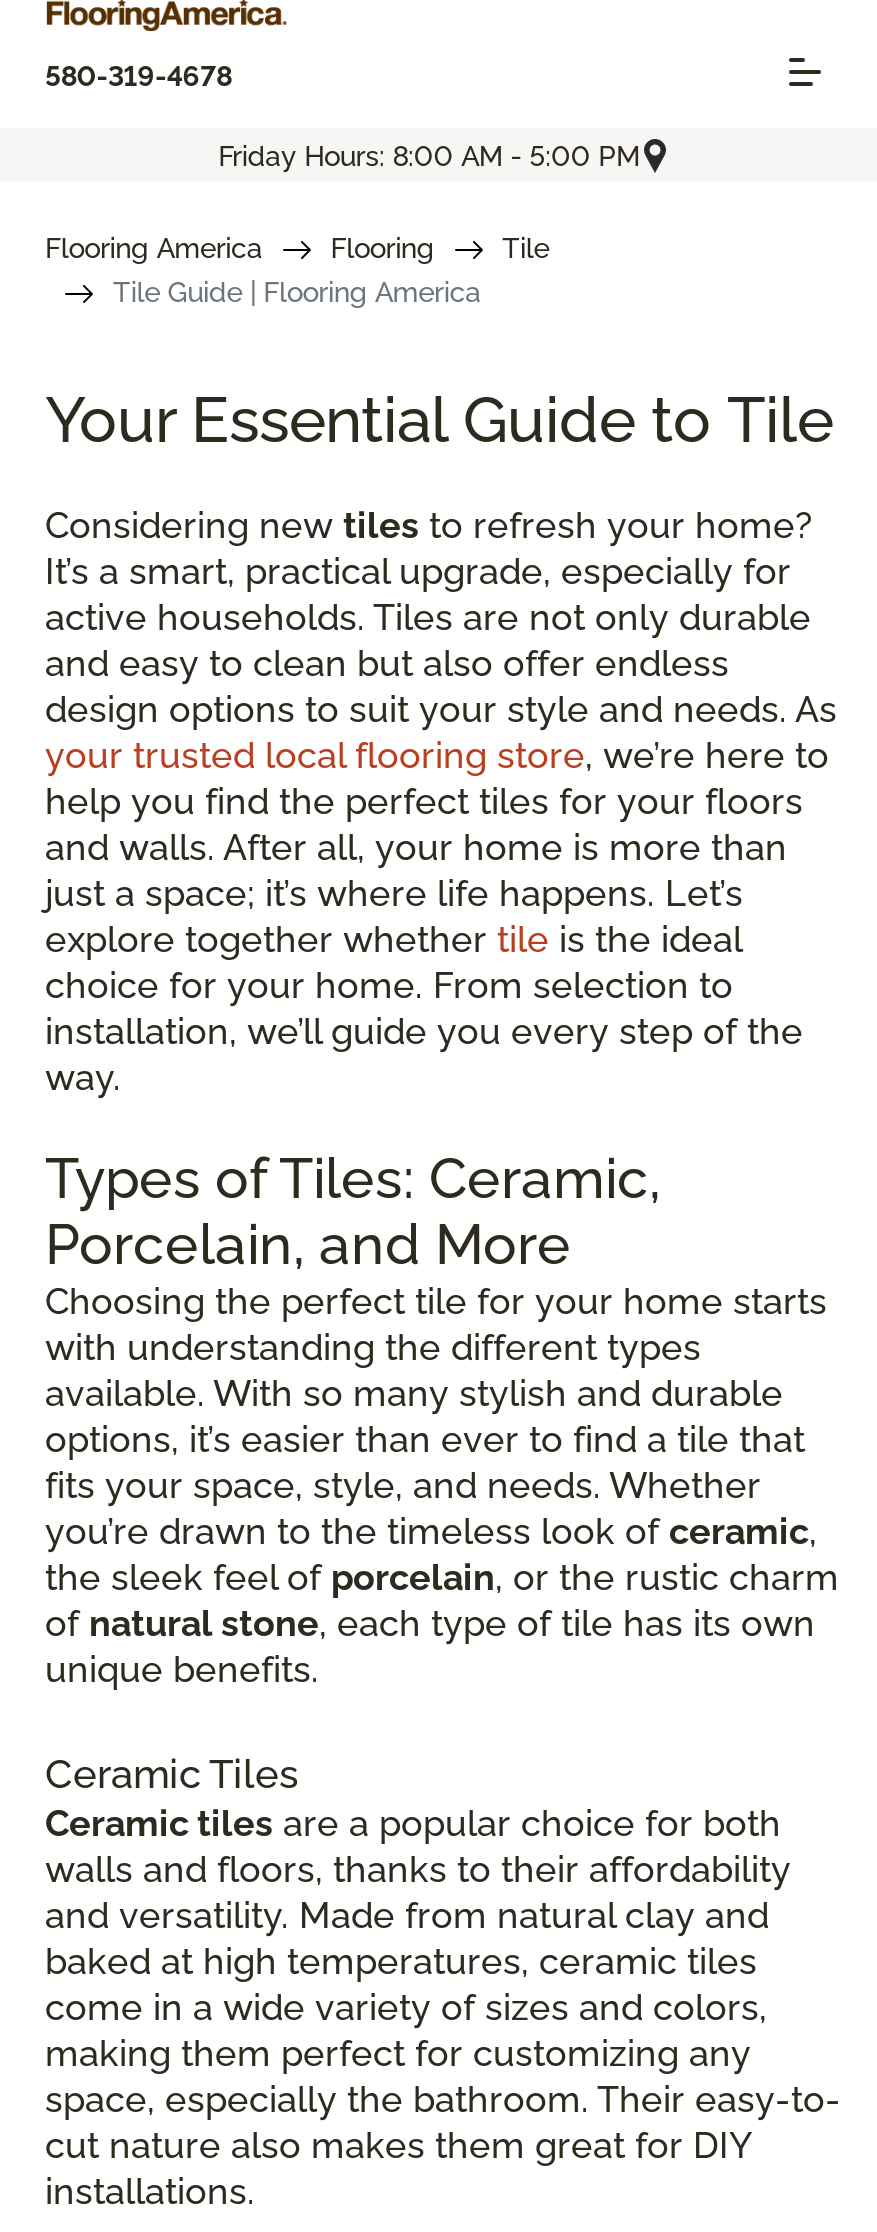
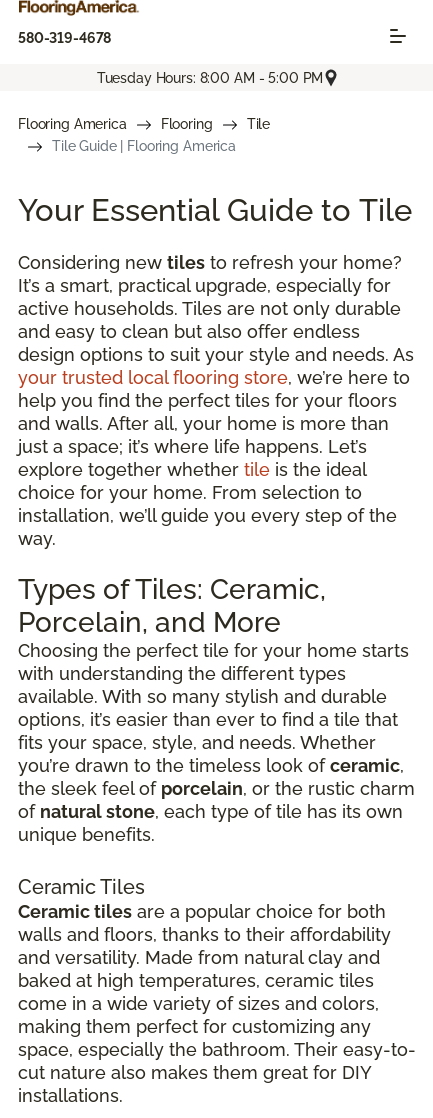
[218,139,640,171] Friday Hours: 8:00 AM - 5:00 PM -> [97,70,323,86] Tuesday Hours: 8:00 AM - 5:00 PM

